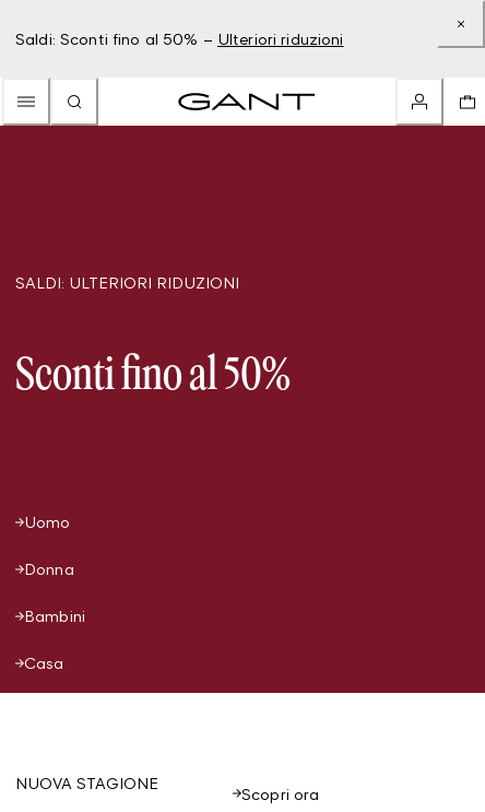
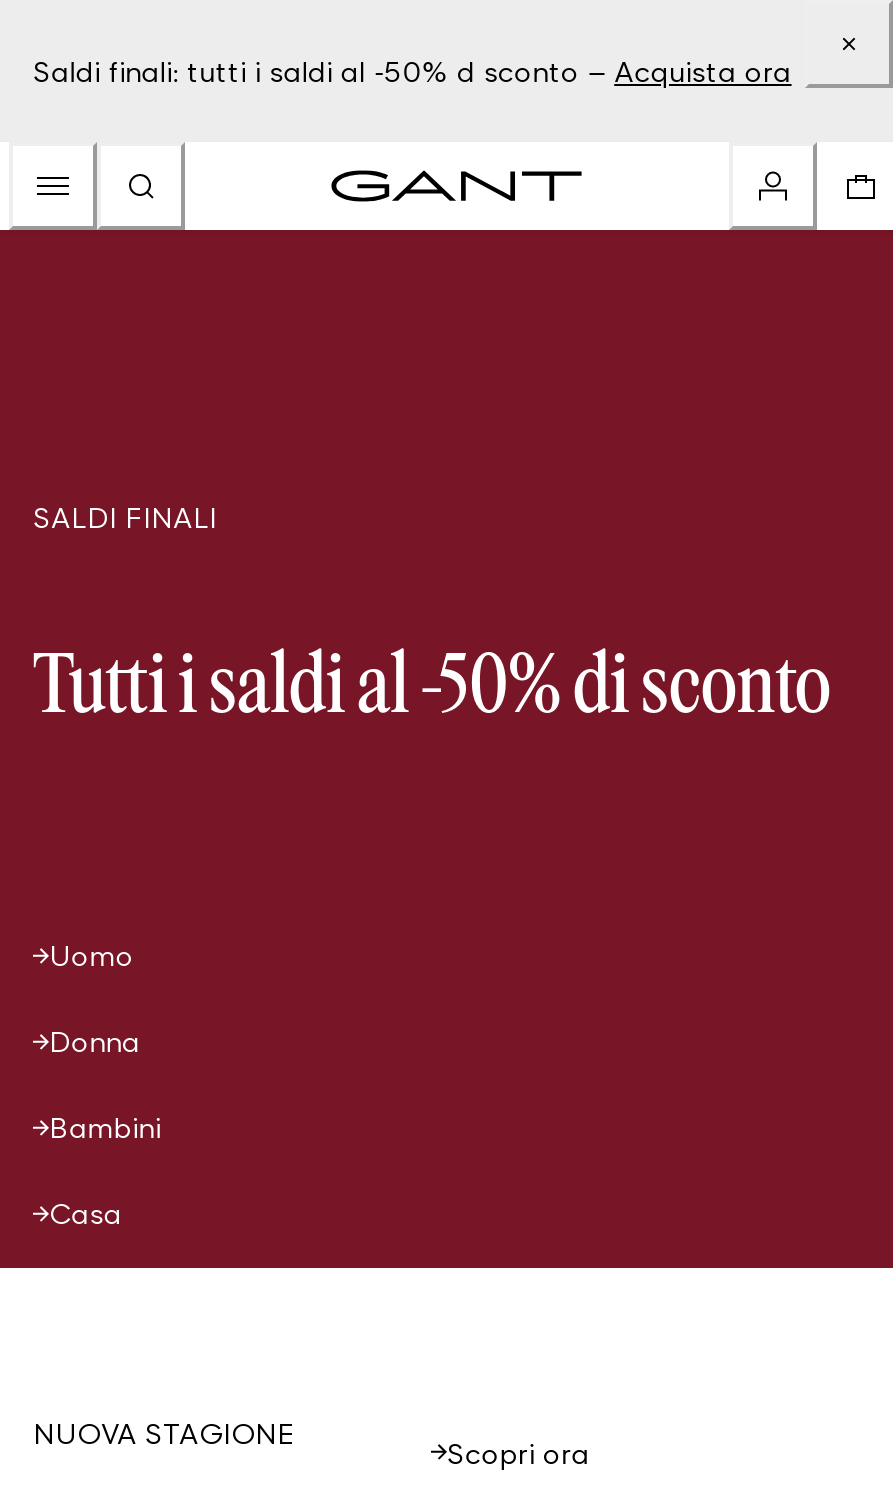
[15,30,344,48] Saldi: Sconti fino al 50% – Ulteriori riduzioni -> [33,54,792,88] Saldi finali: tutti i saldi al -50% d sconto – Acquista ora
[15,273,239,292] SALDI: ULTERIORI RIDUZIONI -> [33,500,217,534] SALDI FINALI
[15,354,291,399] Sconti fino al 50% -> [33,648,831,730] Tutti i saldi al -50% di sconto

